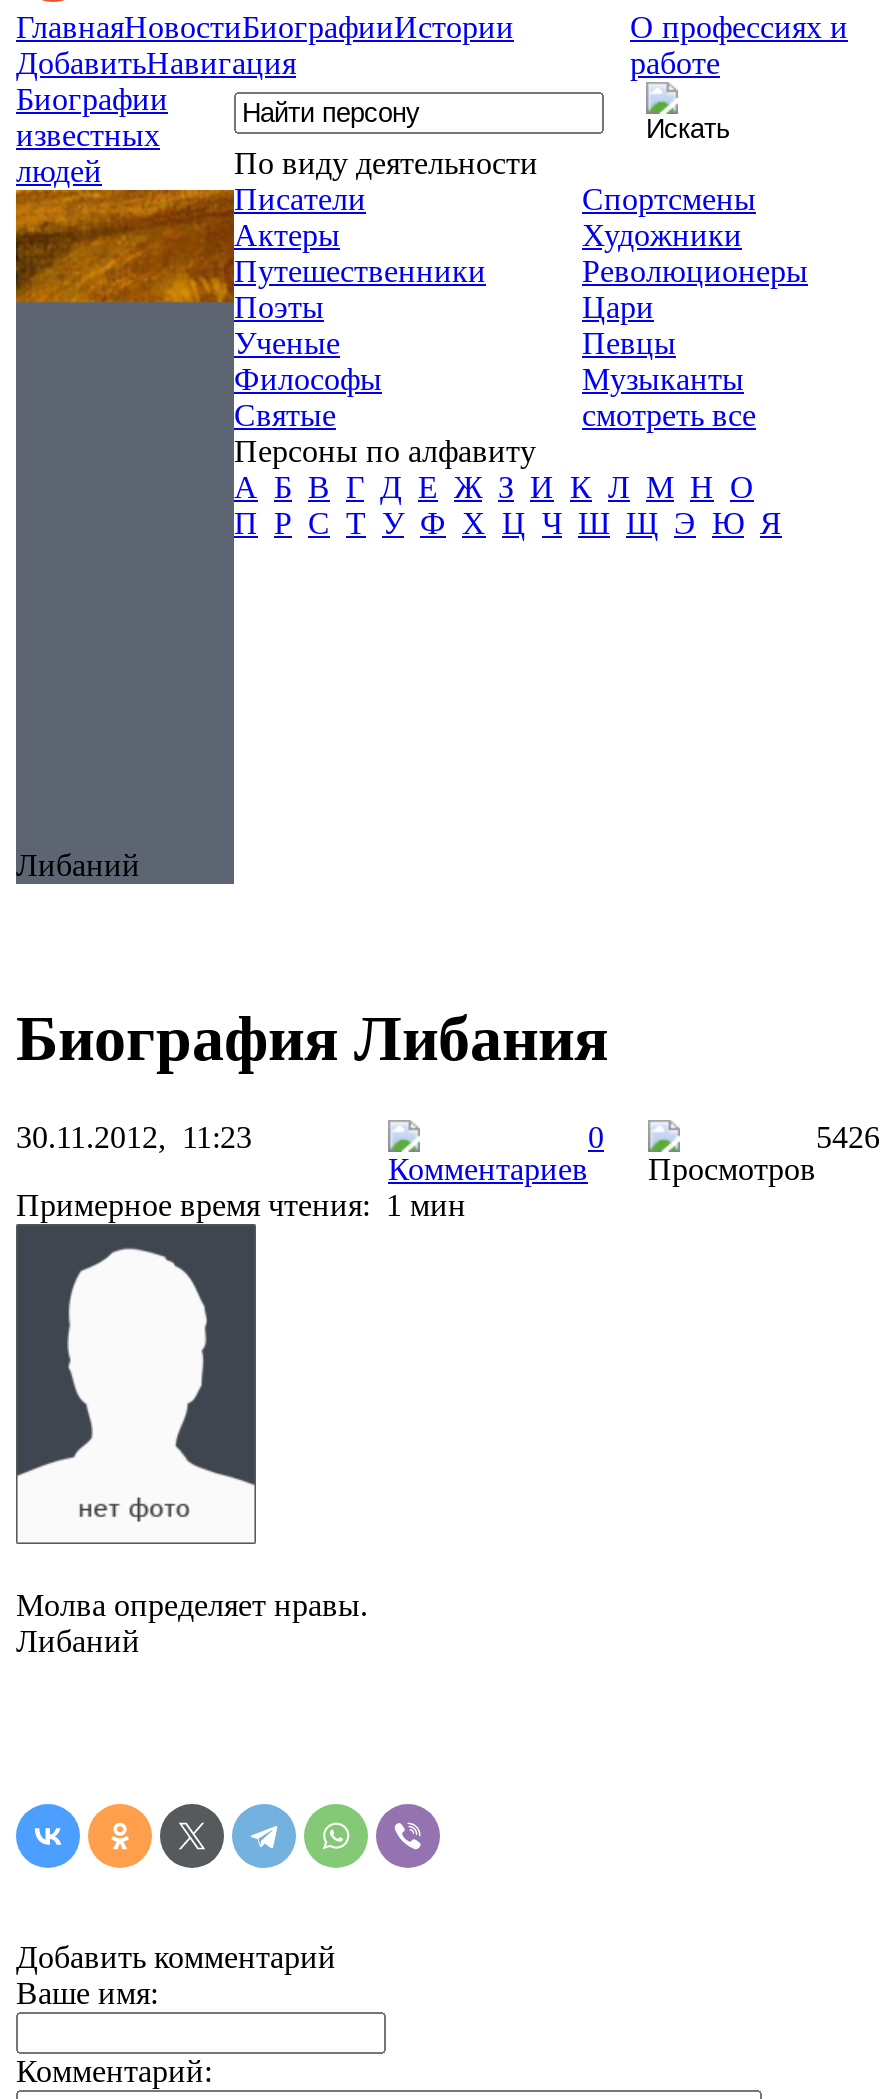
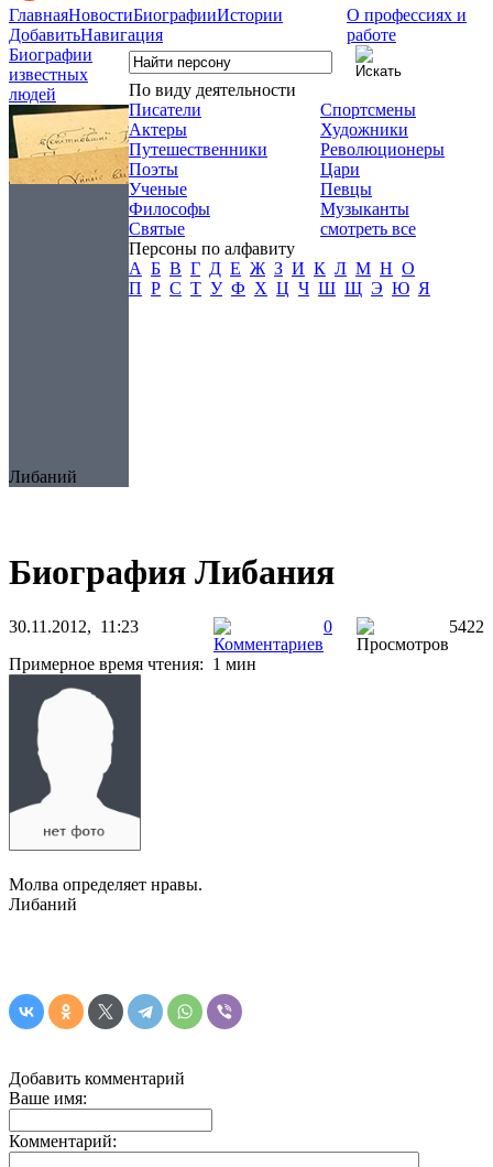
[14,188,228,334] [image] -> [8,104,125,185] [image]
[816,1120,880,1154] 5426 -> [449,617,484,636] 5422

